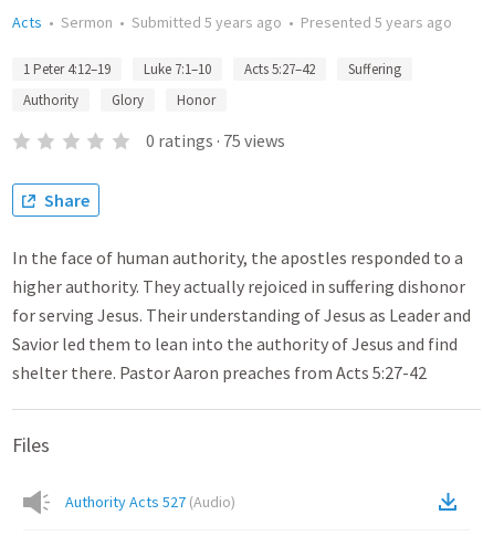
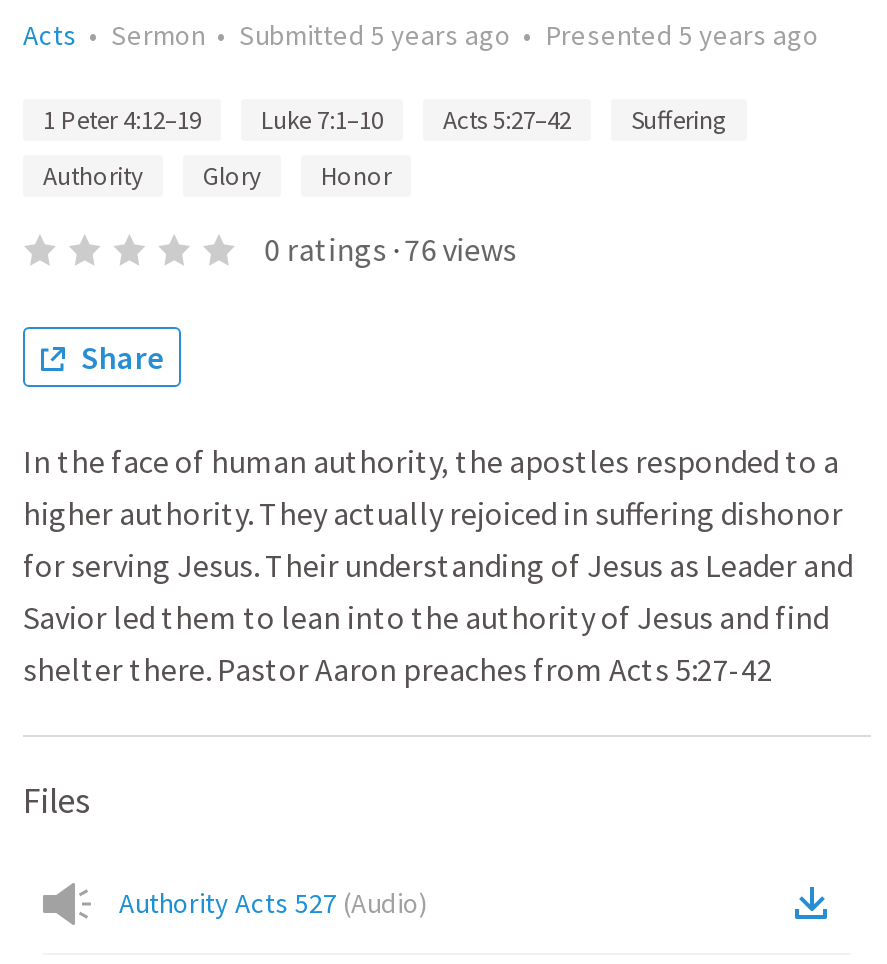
[146,129,285,151] 0 ratings · 75 views -> [264,229,516,269] 0 ratings · 76 views

